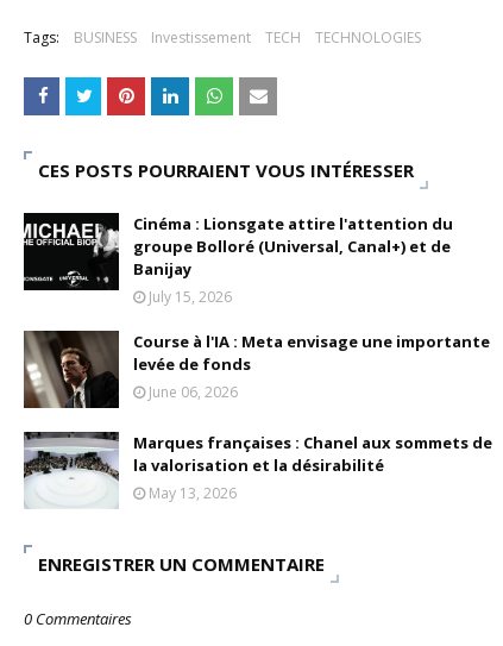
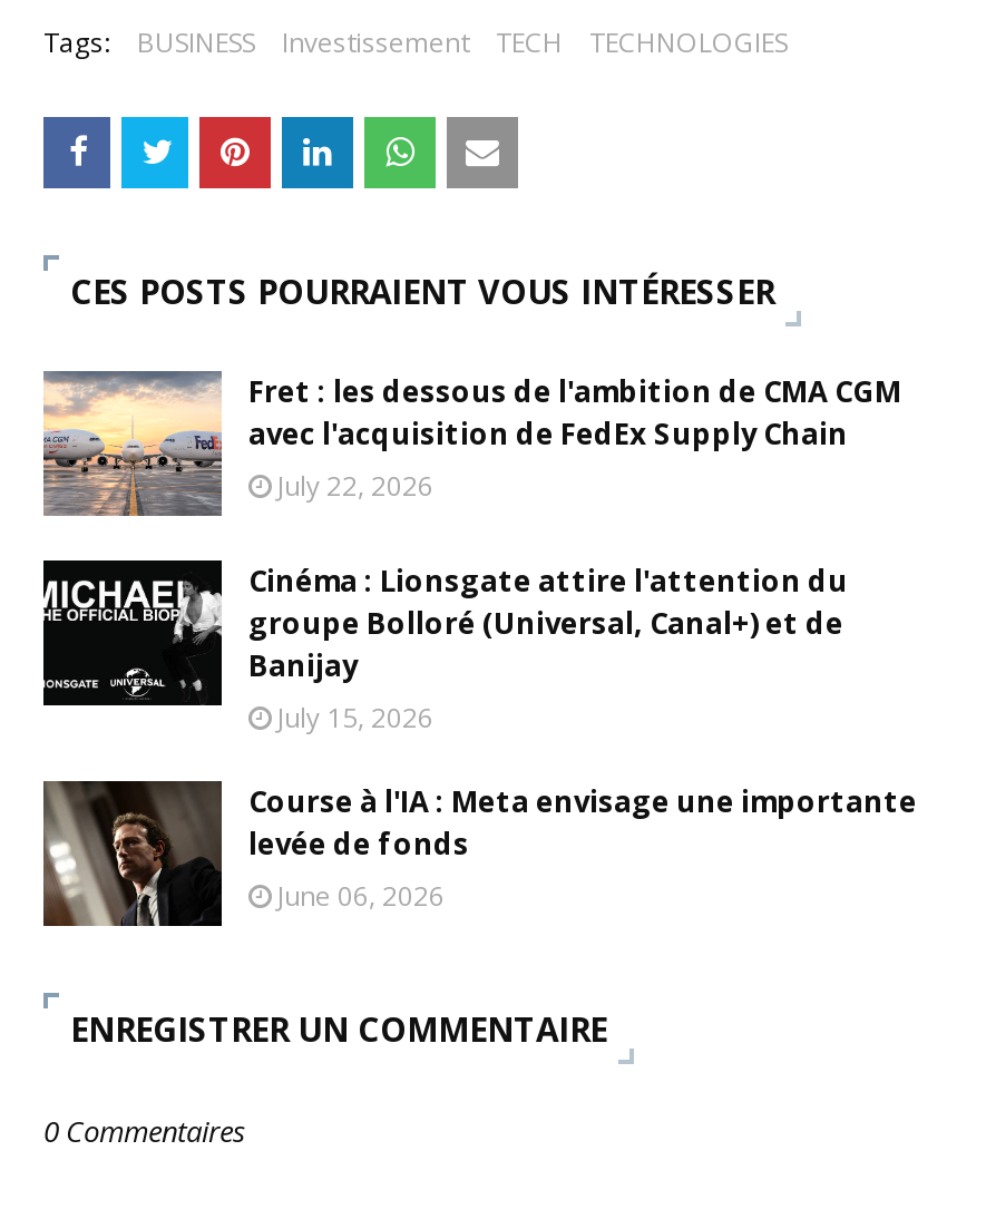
none -> [43,369,901,518] [image] | Fret : les dessous de l'ambition de CMA CGM | avec l'acquisition de FedEx Supply Chain | July 22, 2026
moved [23,213,490,410] -> [41,561,917,930]: [image] | Cinéma : Lionsgate attire l'attention du | groupe Bolloré (Universal, Canal+) et de | Banijay | July 15, 2026 | Course à l'IA : Meta envisage une importante | levée de fonds | June 06, 2026
[24,431,492,509] [image] | Marques françaises : Chanel aux sommets de | la valorisation et la désirabilité | May 13, 2026 -> none

